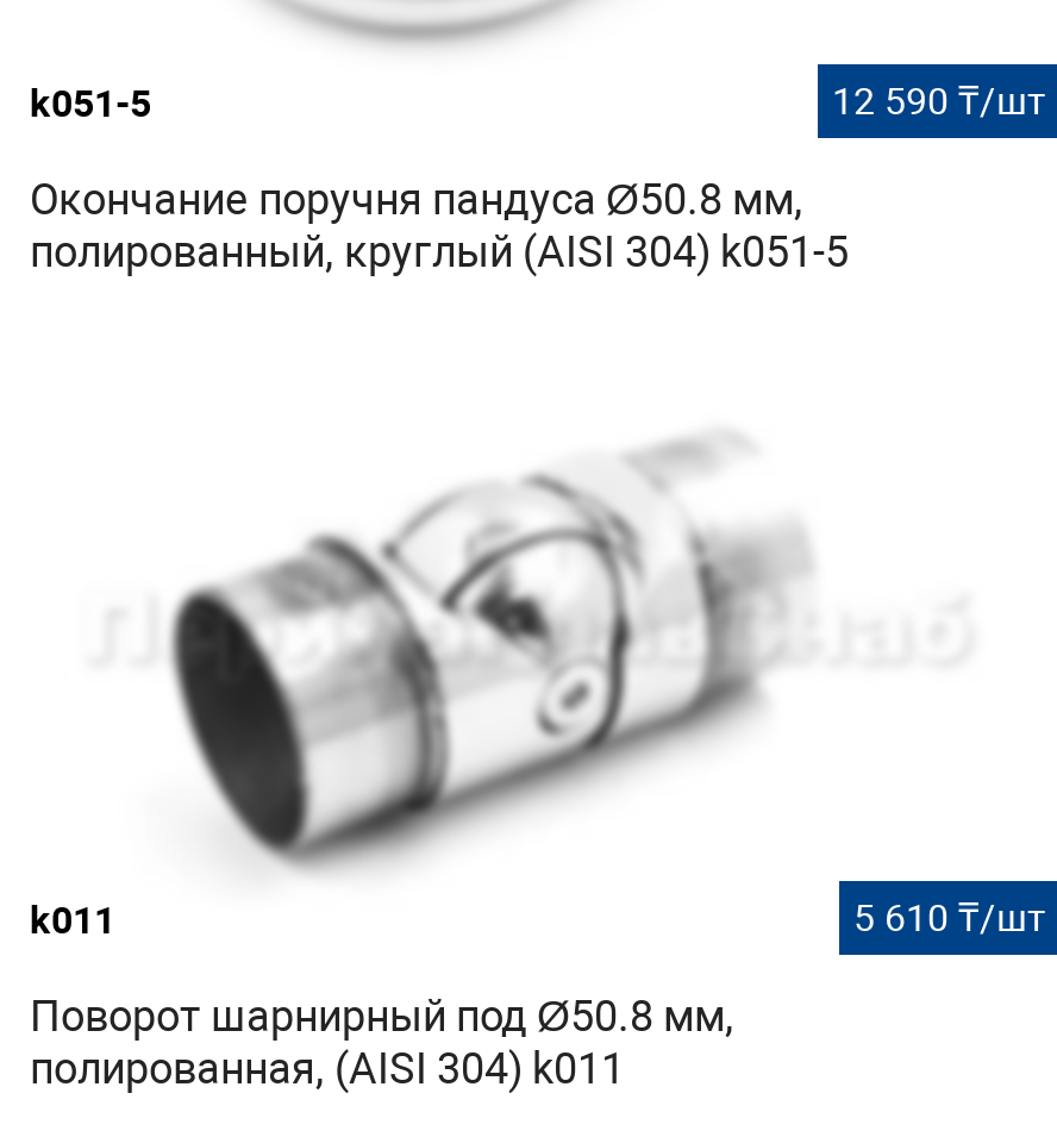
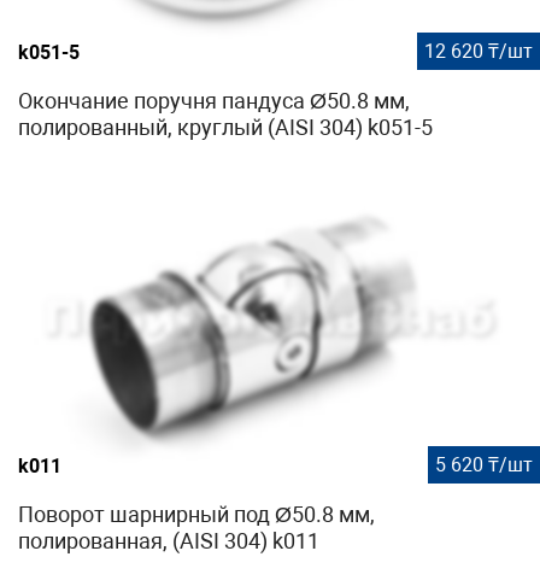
[832,77,1046,123] 12 590 ₸/шт -> [424,39,533,62] 12 620 ₸/шт
[853,896,1046,941] 5 610 ₸/шт -> [435,454,533,477] 5 620 ₸/шт

